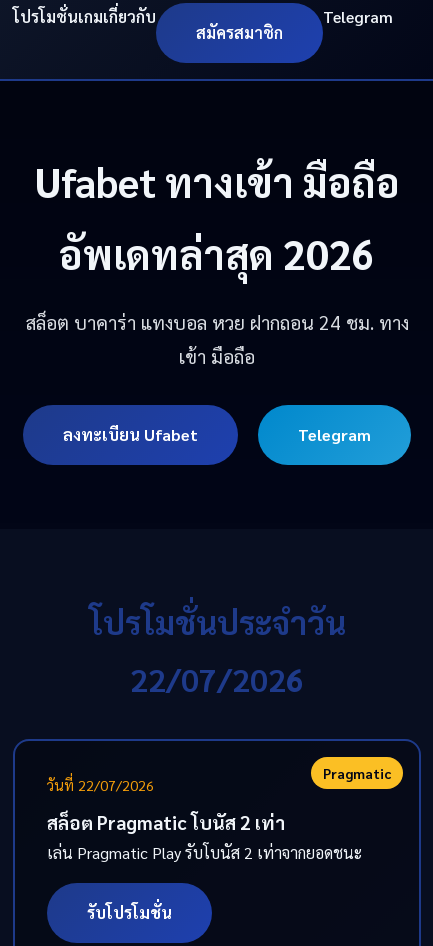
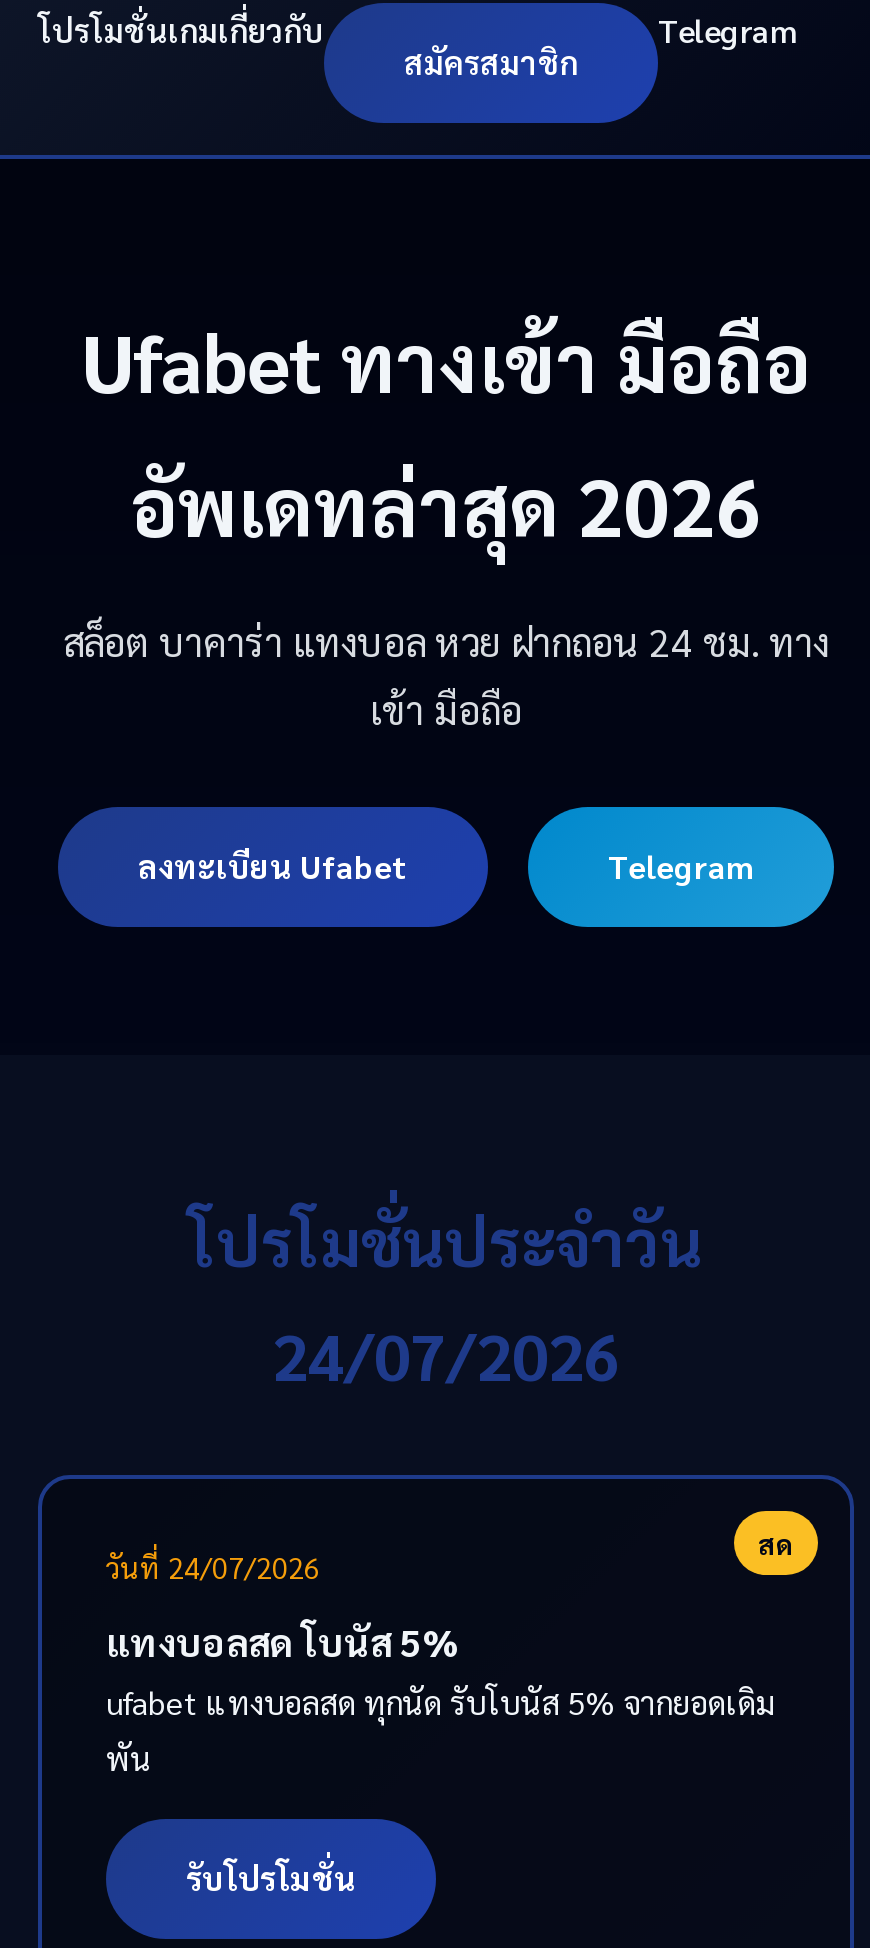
[130,658,304,699] 22/07/2026 -> [272,1313,620,1395] 24/07/2026
[47,764,391,794] Pragmatic | วันที่ 22/07/2026 -> [106,1525,794,1585] สด | วันที่ 24/07/2026
[47,810,362,863] สล็อต Pragmatic โบนัส 2 เท่า | เล่น Pragmatic Play รับโบนัส 2 เท่าจากยอดชนะ -> [106,1617,776,1779] แทงบอลสด โบนัส 5% | ufabet แทงบอลสด ทุกนัด รับโบนัส 5% จากยอดเดิม | พัน

